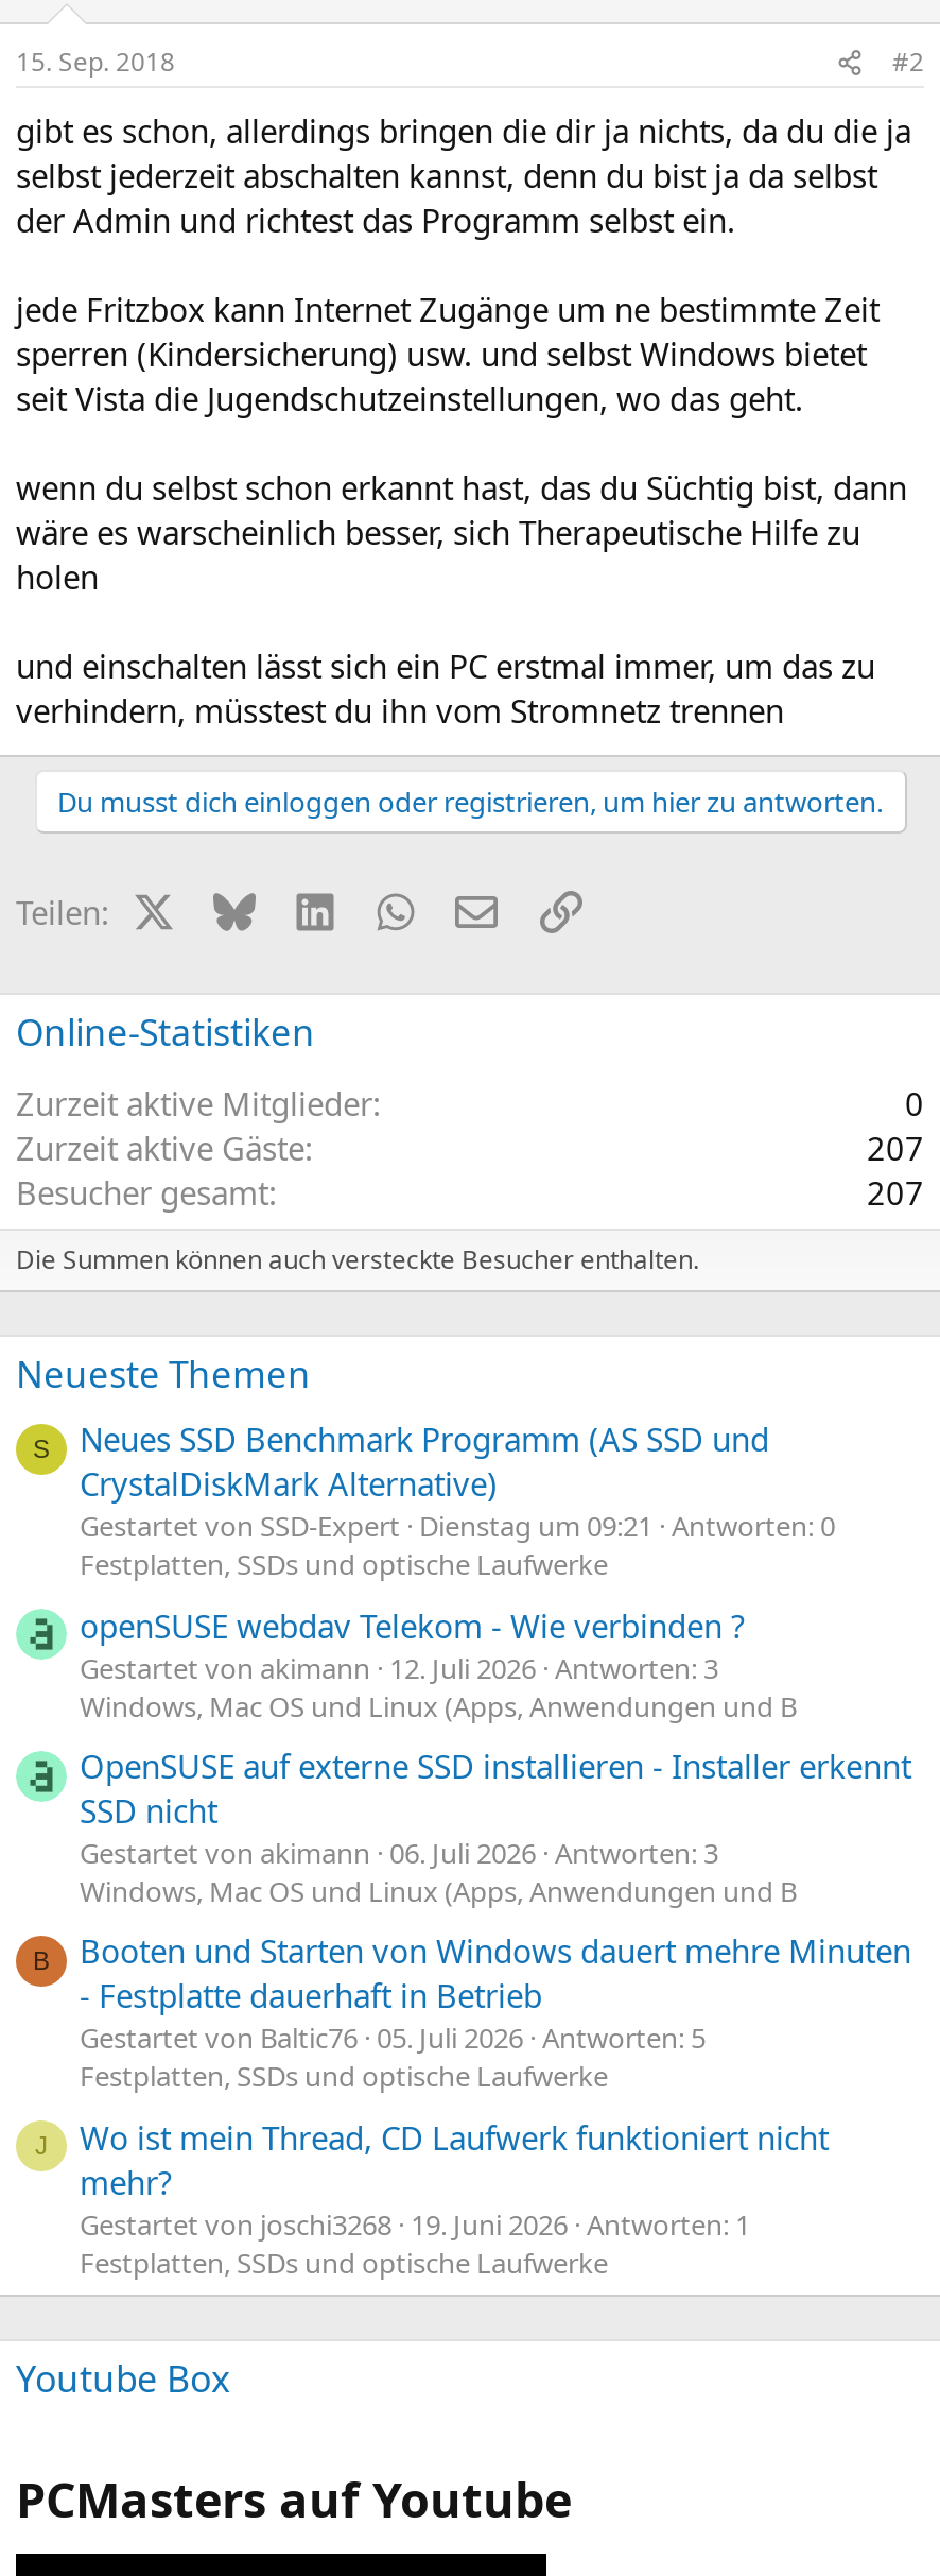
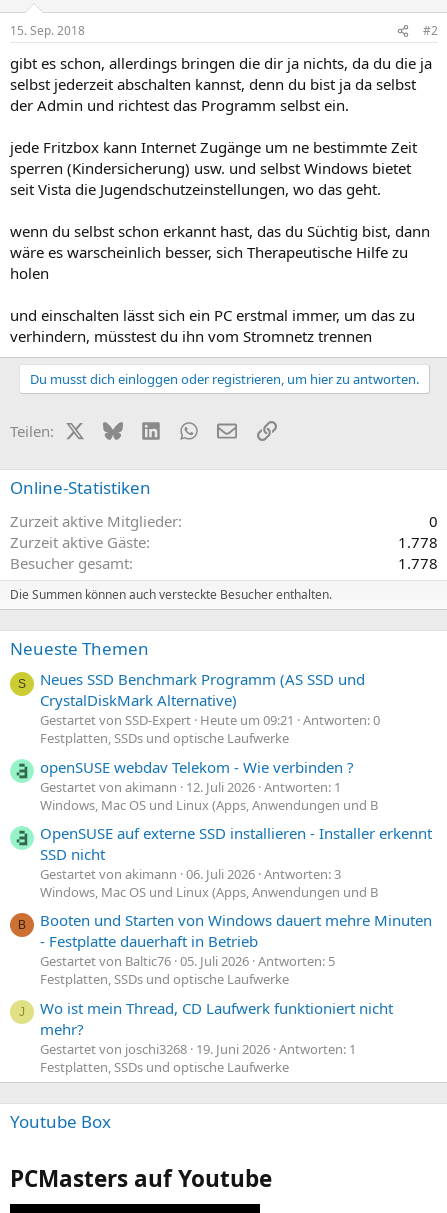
[867,1127,924,1169] 207 -> [398,532,438,552] 1.778
[867,1171,924,1214] 207 -> [398,553,438,573] 1.778
[80,1507,835,1546] Gestartet von SSD-Expert Dienstag um 09:21 Antworten: 0 -> [40,711,380,729] Gestartet von SSD-Expert Heute um 09:21 Antworten: 0
[80,1648,718,1686] Gestartet von akimann 12. Juli 2026 Antworten: 3 -> [40,778,341,796] Gestartet von akimann 12. Juli 2026 Antworten: 1

